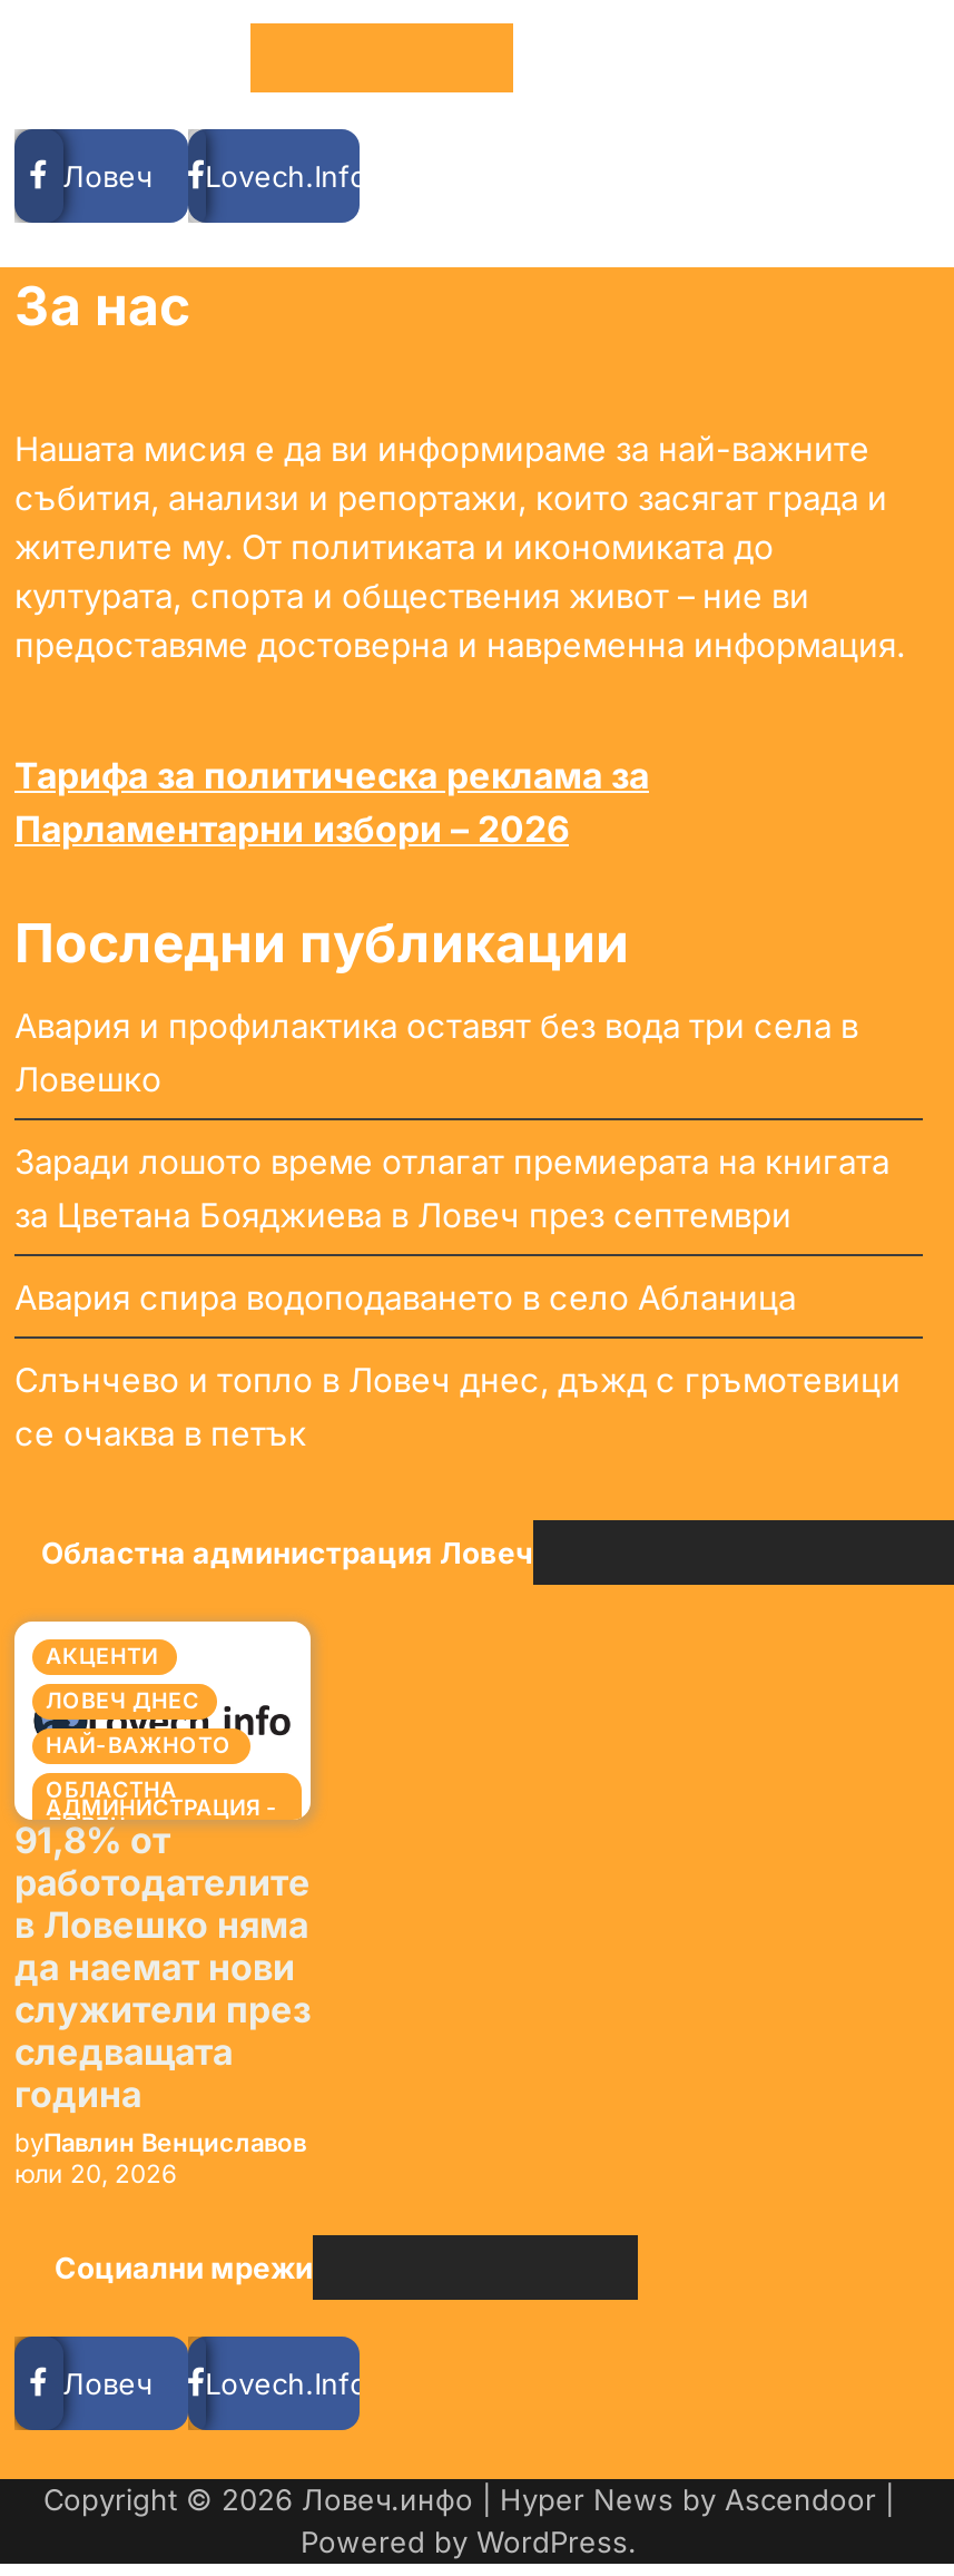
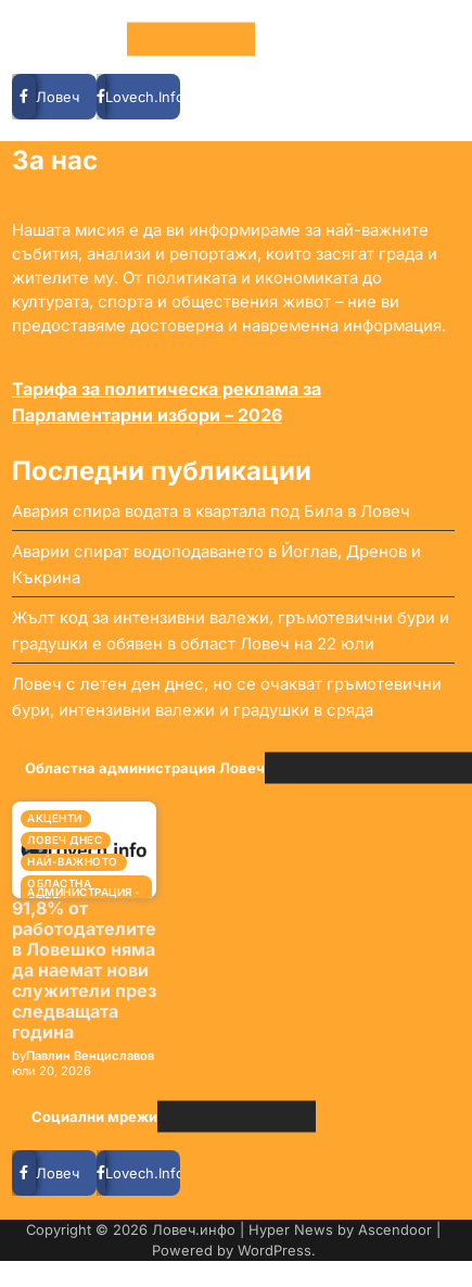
[14,1007,858,1100] Авария и профилактика оставят без вода три села в | Ловешко -> [12,502,410,521] Авария спира водата в квартала под Била в Ловеч
[14,1143,889,1236] Заради лошото време отлагат премиерата на книгата | за Цветана Бояджиева в Ловеч през септември -> [12,542,421,588] Аварии спират водоподаването в Йоглав, Дренов и | Къкрина
[14,1279,796,1319] Авария спира водоподаването в село Абланица -> [12,608,449,654] Жълт код за интензивни валежи, гръмотевични бури и | градушки е обявен в област Ловеч на 22 юли
[14,1361,901,1454] Слънчево и топло в Ловеч днес, дъжд с гръмотевици | се очаква в петък -> [12,674,442,720] Ловеч с летен ден днес, но се очакват гръмотевични | бури, интензивни валежи и градушки в сряда

